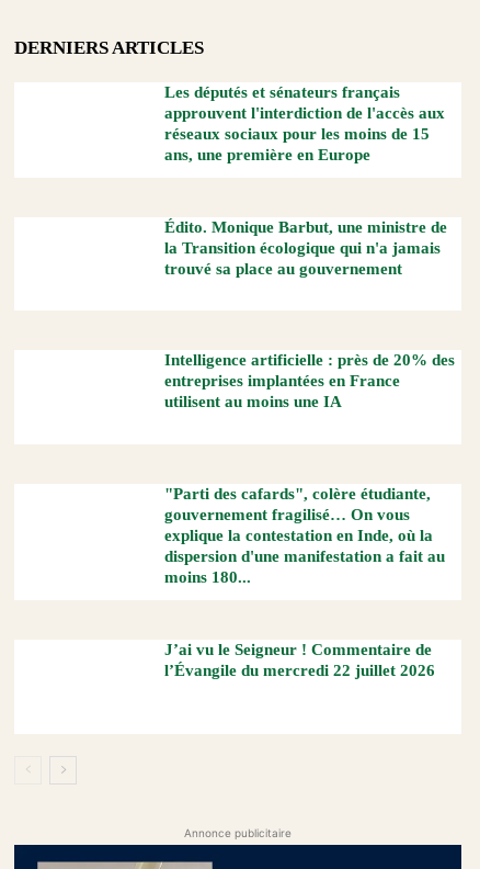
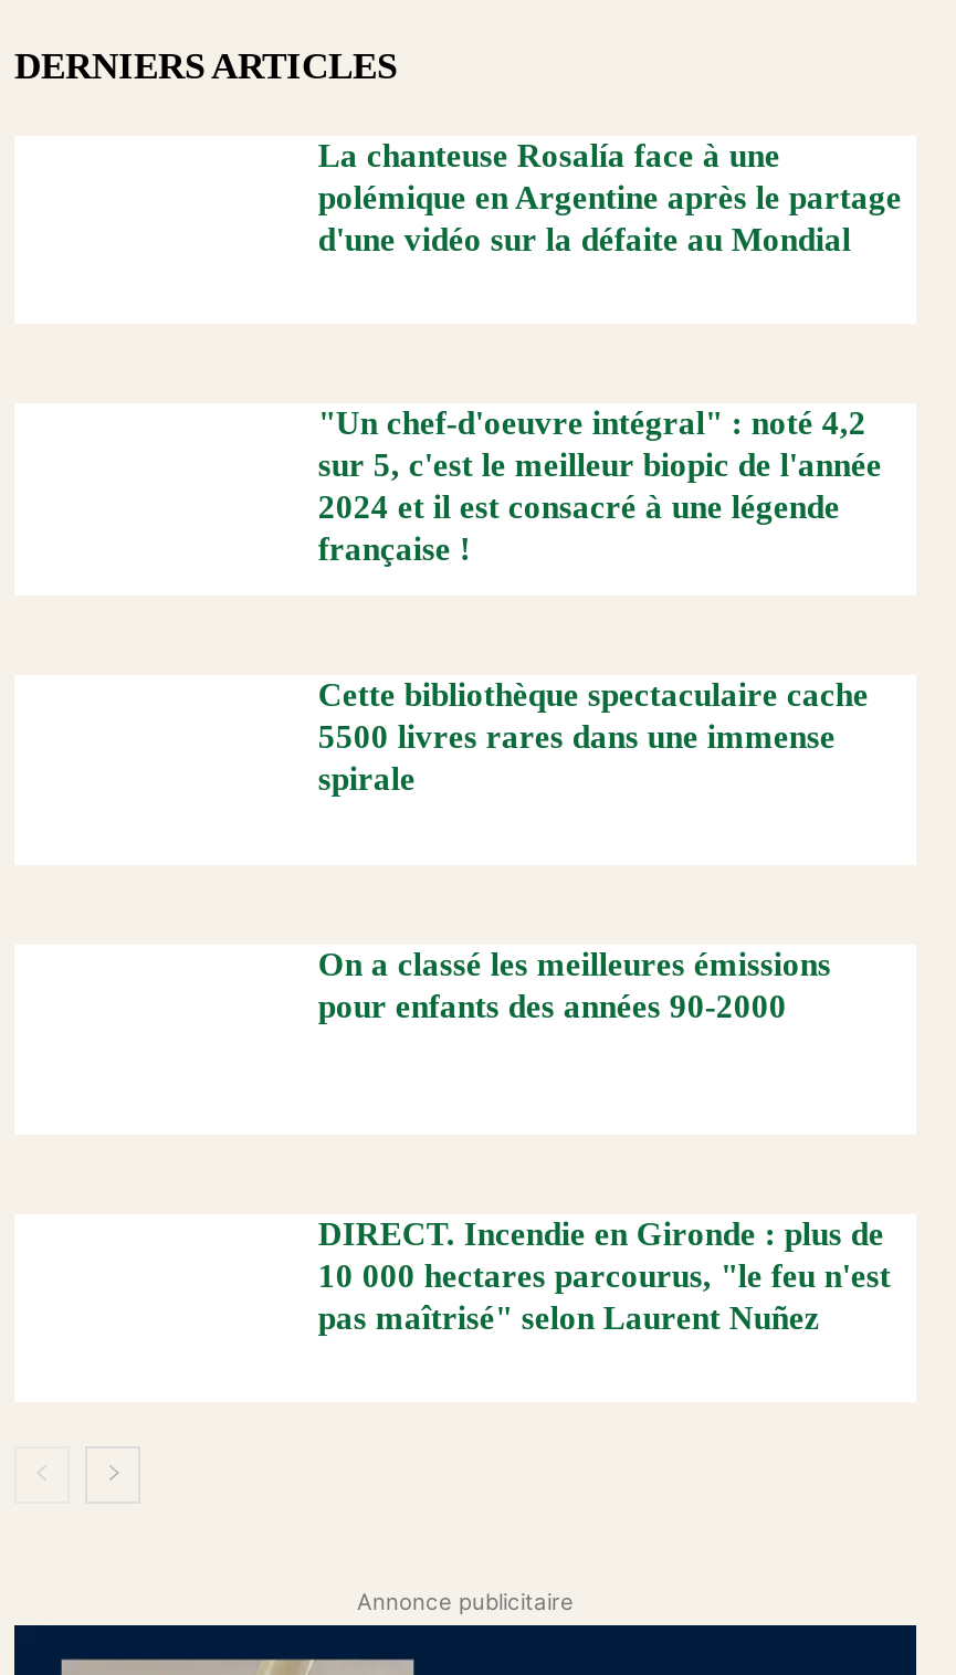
[165,83,445,163] Les députés et sénateurs français | approuvent l'interdiction de l'accès aux | réseaux sociaux pour les moins de 15 | ans, une première en Europe -> [318,137,902,256] La chanteuse Rosalía face à une | polémique en Argentine après le partage | d'une vidéo sur la défaite au Mondial
[165,218,448,277] Édito. Monique Barbut, une ministre de | la Transition écologique qui n'a jamais | trouvé sa place au gouvernement -> [318,406,882,567] "Un chef-d'oeuvre intégral" : noté 4,2 | sur 5, c'est le meilleur biopic de l'année | 2024 et il est consacré à une légende | française !
[165,351,455,411] Intelligence artificielle : près de 20% des | entreprises implantées en France | utilisent au moins une IA -> [318,678,868,797] Cette bibliothèque spectaculaire cache | 5500 livres rares dans une immense | spirale
[165,485,445,586] "Parti des cafards", colère étudiante, | gouvernement fragilisé… On vous | explique la contestation en Inde, où la | dispersion d'une manifestation a fait au | moins 180... -> [318,946,831,1024] On a classé les meilleures émissions | pour enfants des années 90-2000
[165,641,436,679] J’ai vu le Seigneur ! Commentaire de | l’Évangile du mercredi 22 juillet 2026 -> [318,1215,891,1335] DIRECT. Incendie en Gironde : plus de | 10 000 hectares parcourus, "le feu n'est | pas maîtrisé" selon Laurent Nuñez

